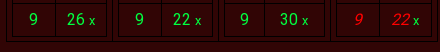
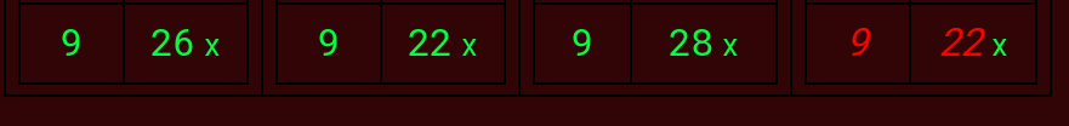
[240,10,308,29] 9 30 x -> [571,19,737,65] 9 28 x

